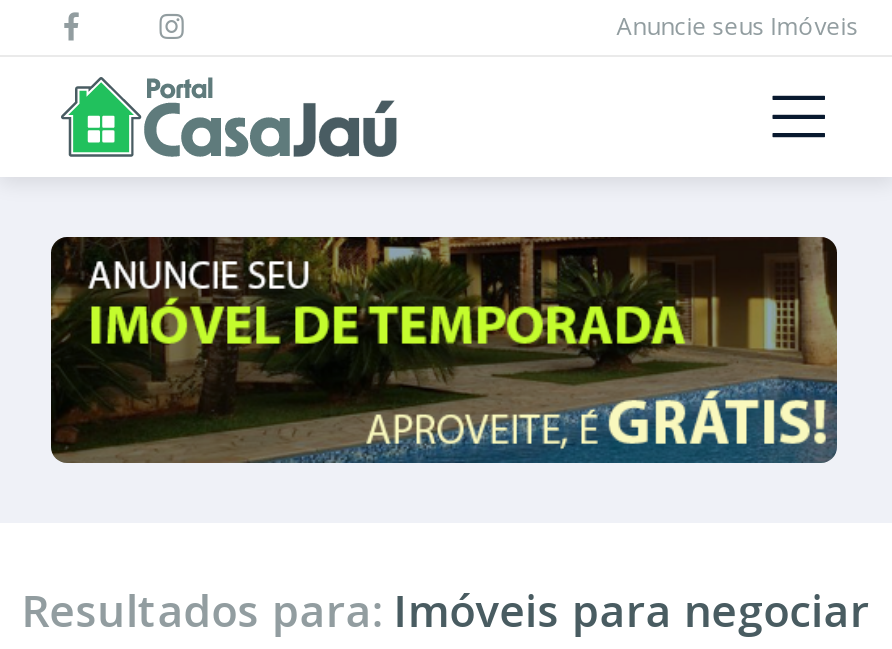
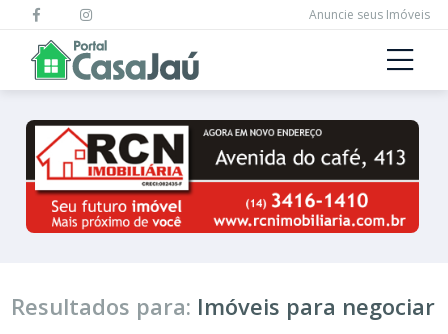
[49,237,839,465] [image] -> [25,119,420,234] [image]

